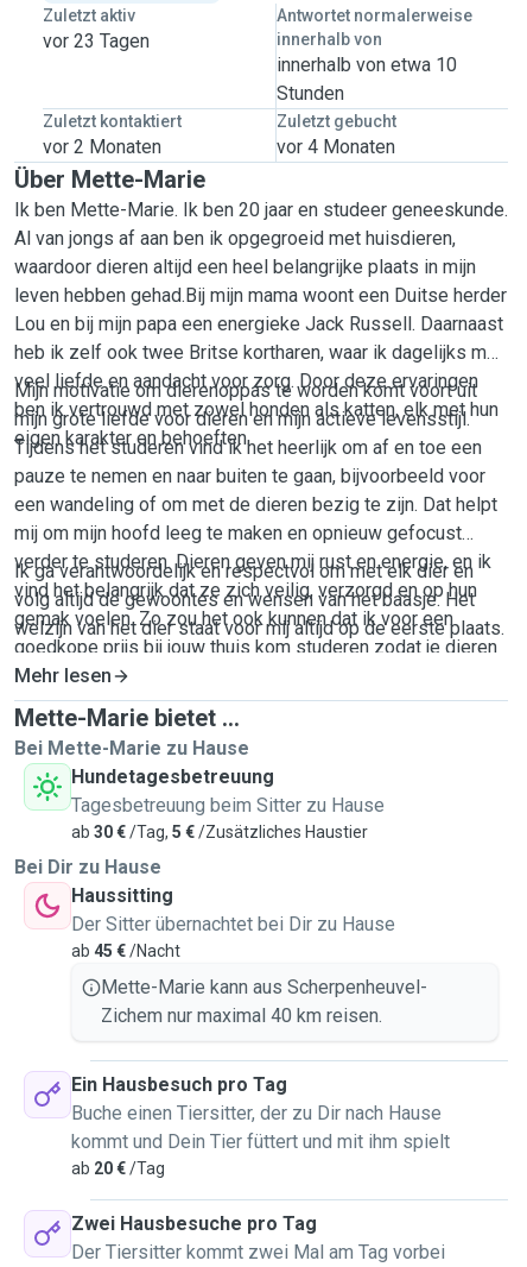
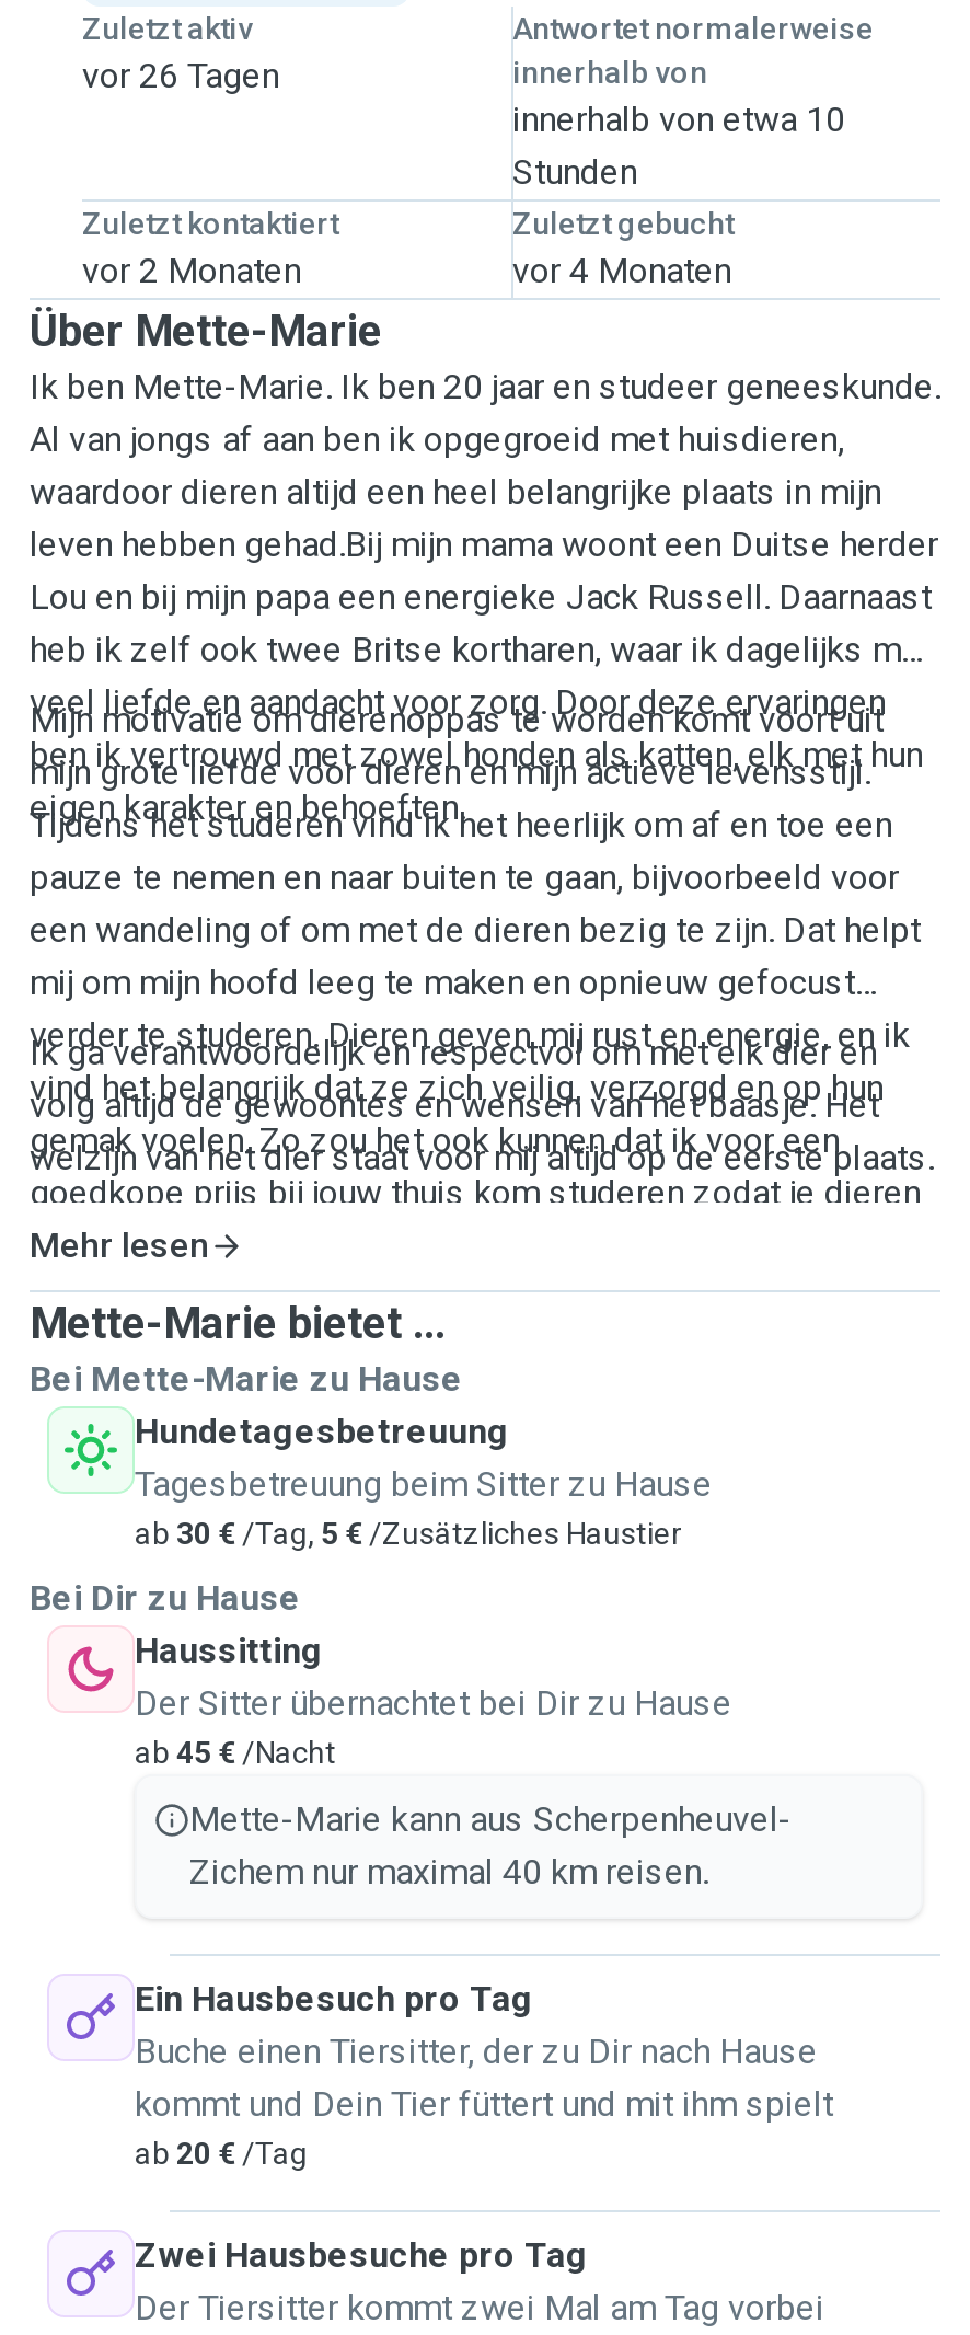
[43,30,150,52] vor 23 Tagen -> [82,55,279,96] vor 26 Tagen

